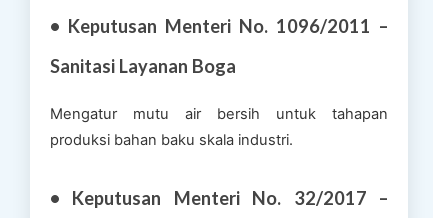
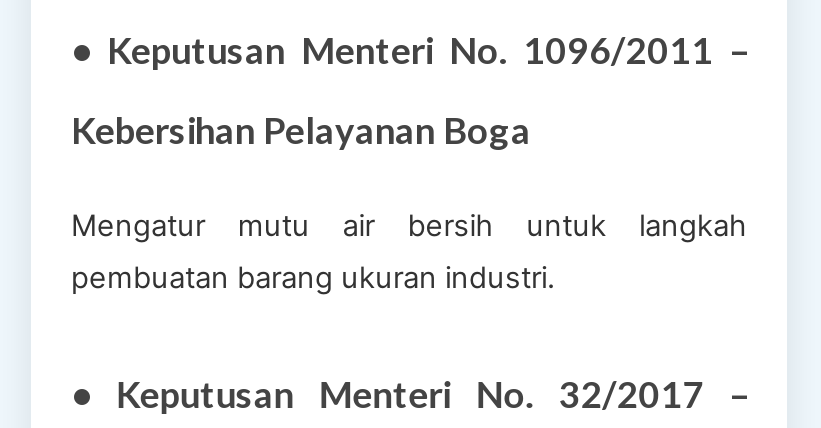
[50,55,236,77] Sanitasi Layanan Boga -> [71,108,531,152] Kebersihan Pelayanan Boga
[50,105,388,149] Mengatur mutu air bersih untuk tahapan | produksi bahan baku skala industri. -> [71,208,747,296] Mengatur mutu air bersih untuk langkah | pembuatan barang ukuran industri.

